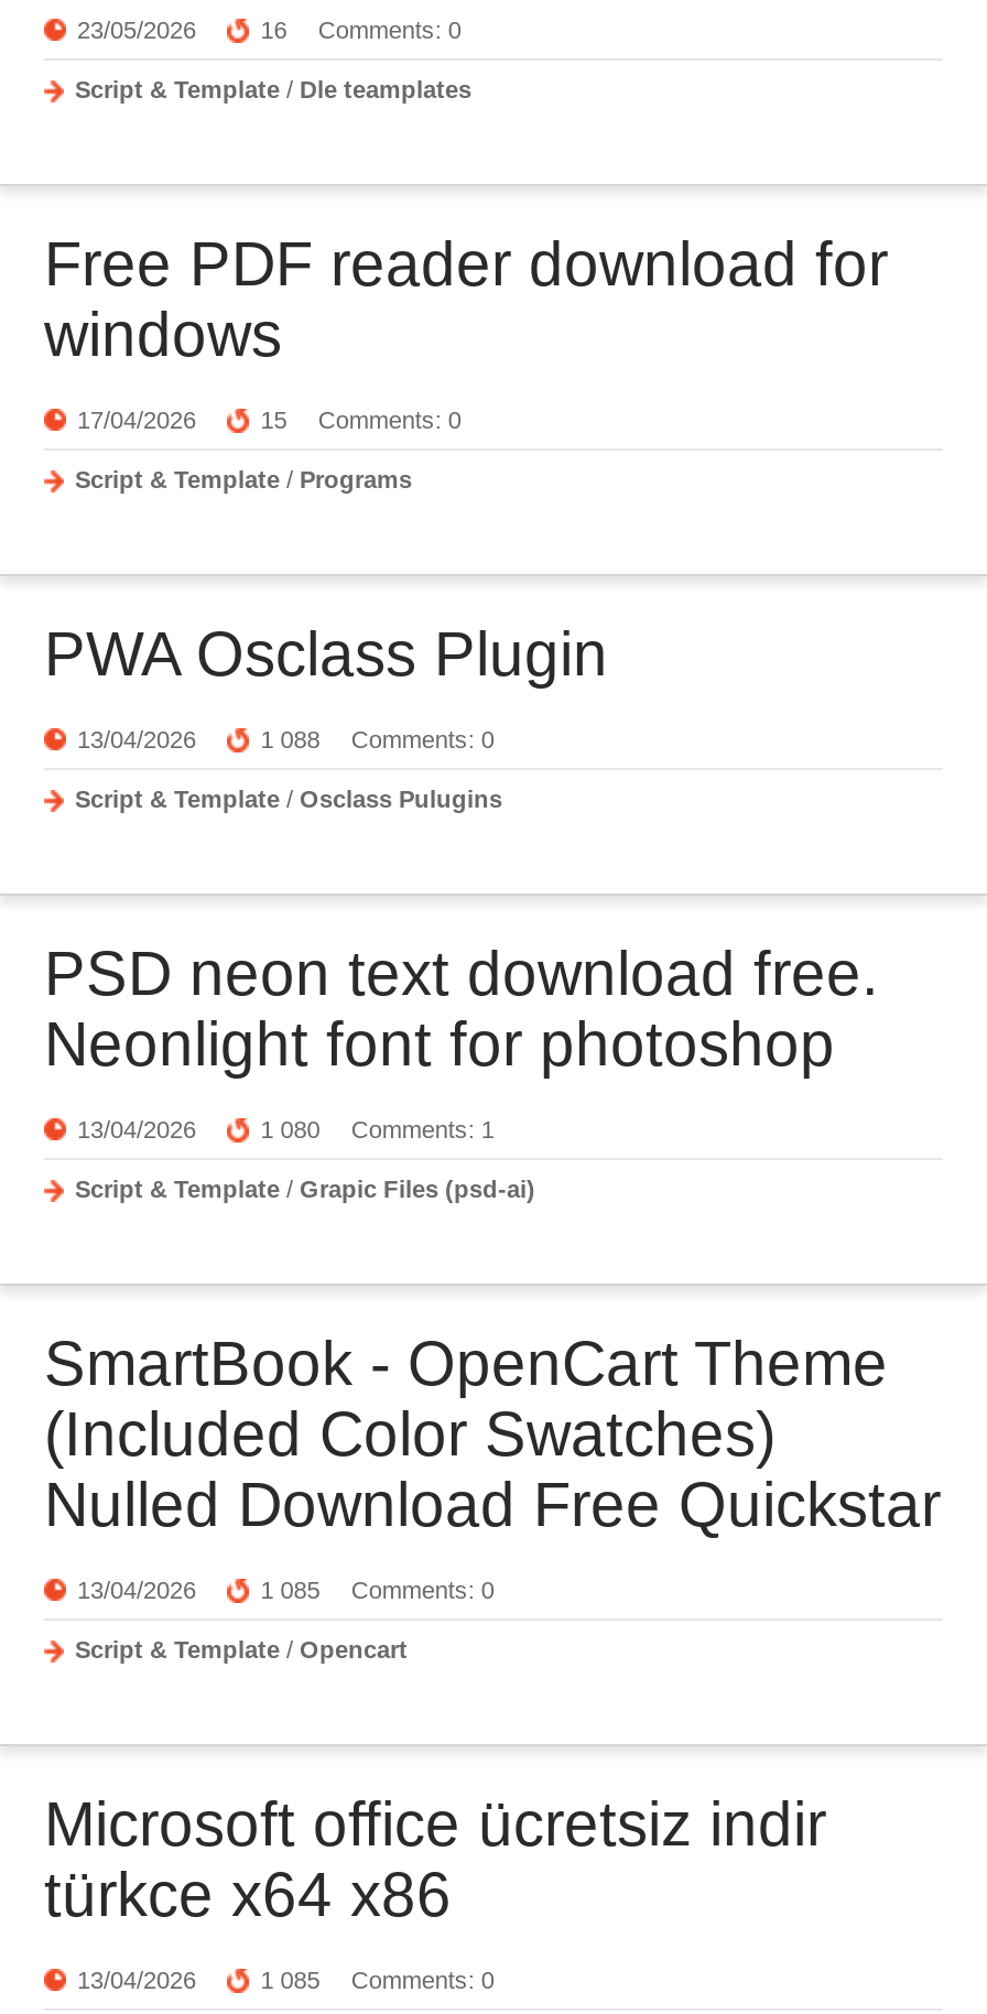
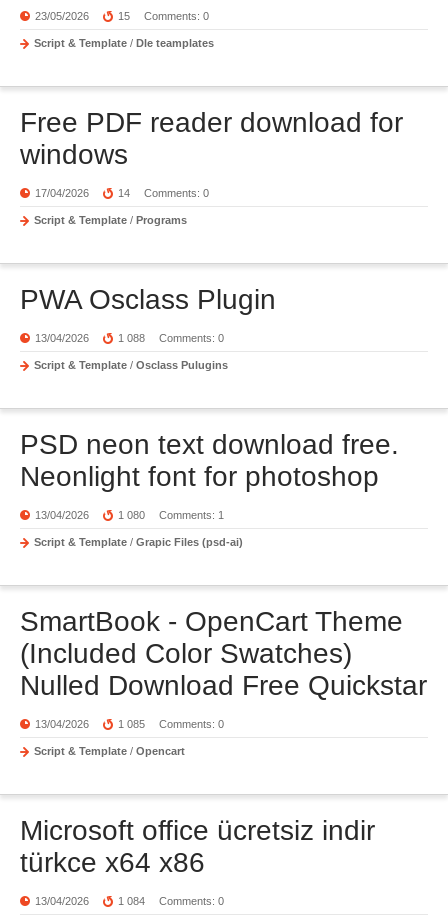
[260,17,461,43] 16 Comments: 0 -> [118,10,209,22] 15 Comments: 0
[260,407,461,433] 15 Comments: 0 -> [118,187,209,199] 14 Comments: 0
[260,1967,494,1993] 1 085 Comments: 0 -> [118,895,224,907] 1 084 Comments: 0

